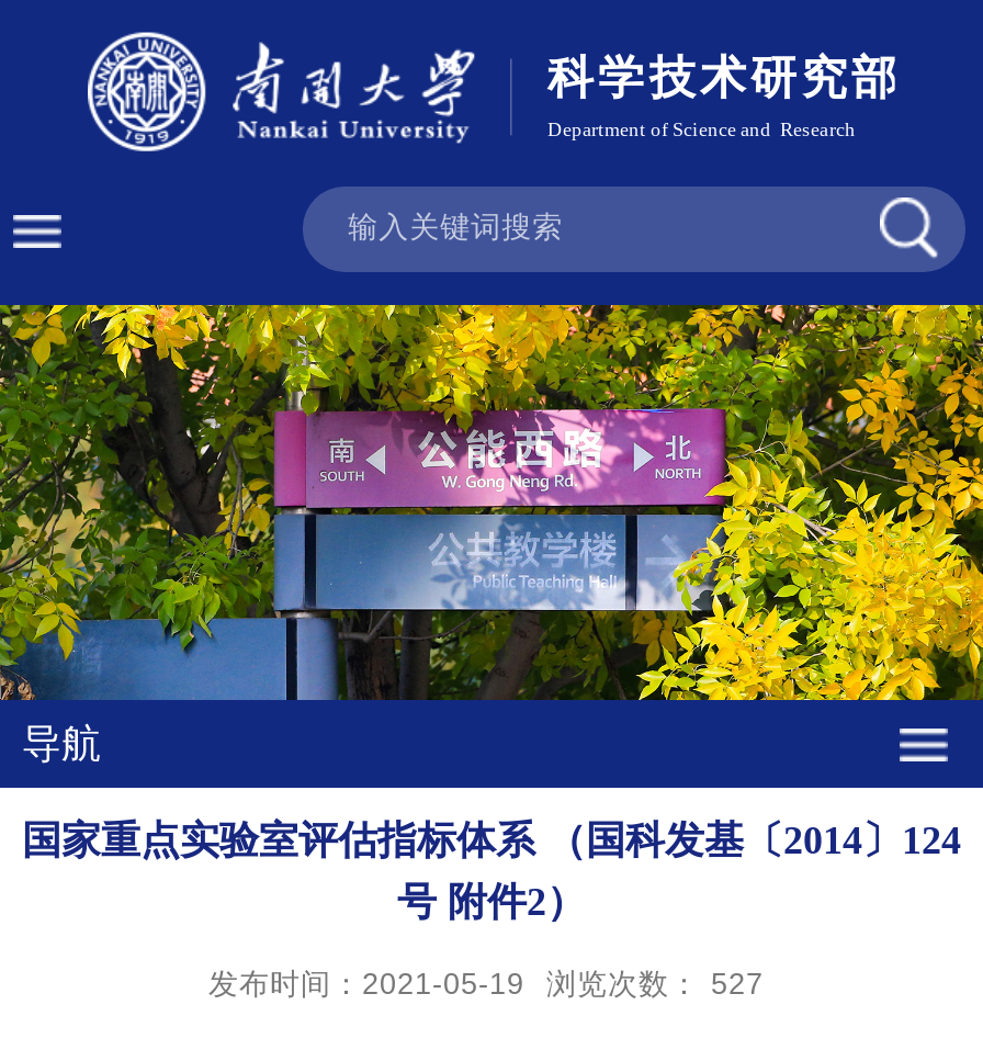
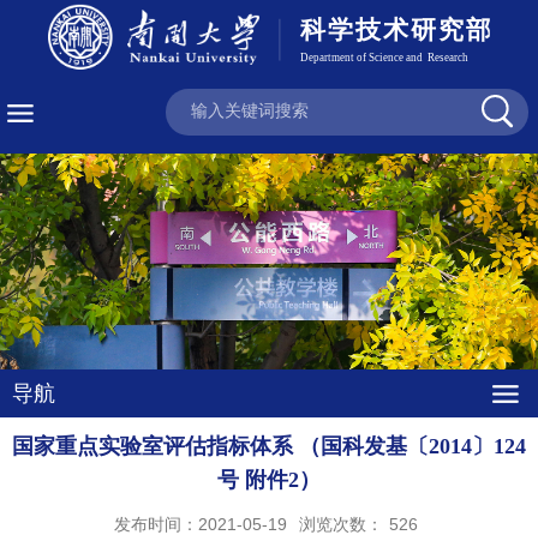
[208,967,764,1000] 发布时间：2021-05-19 浏览次数： 527 -> [114,515,418,533] 发布时间：2021-05-19 浏览次数： 526

